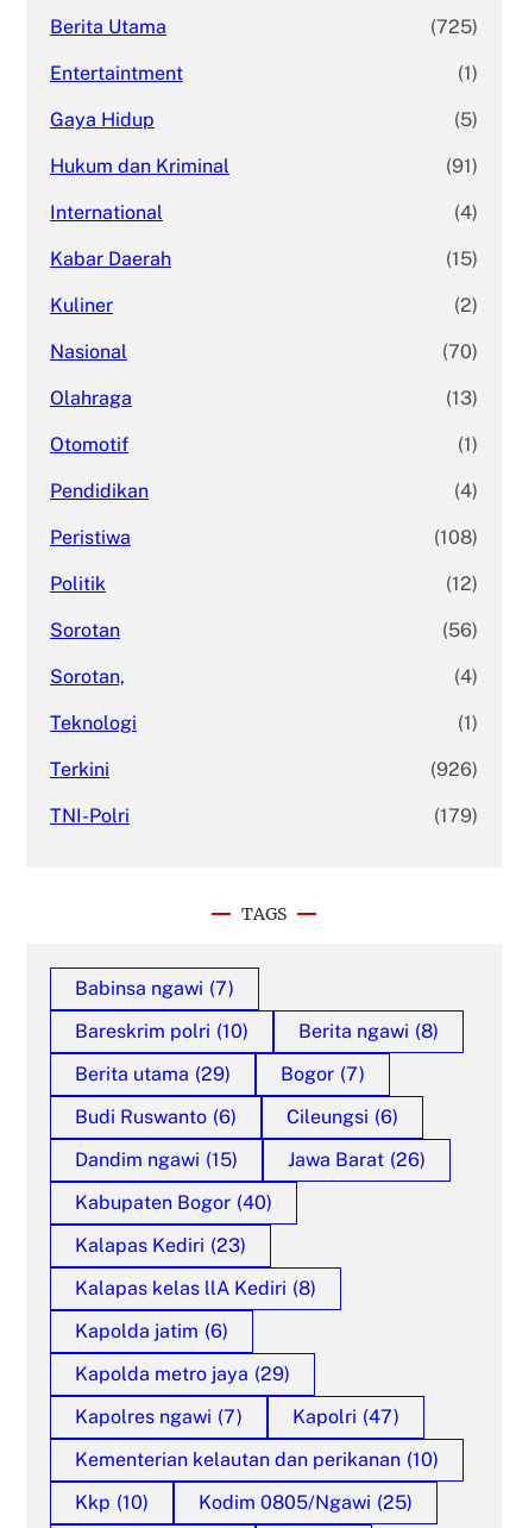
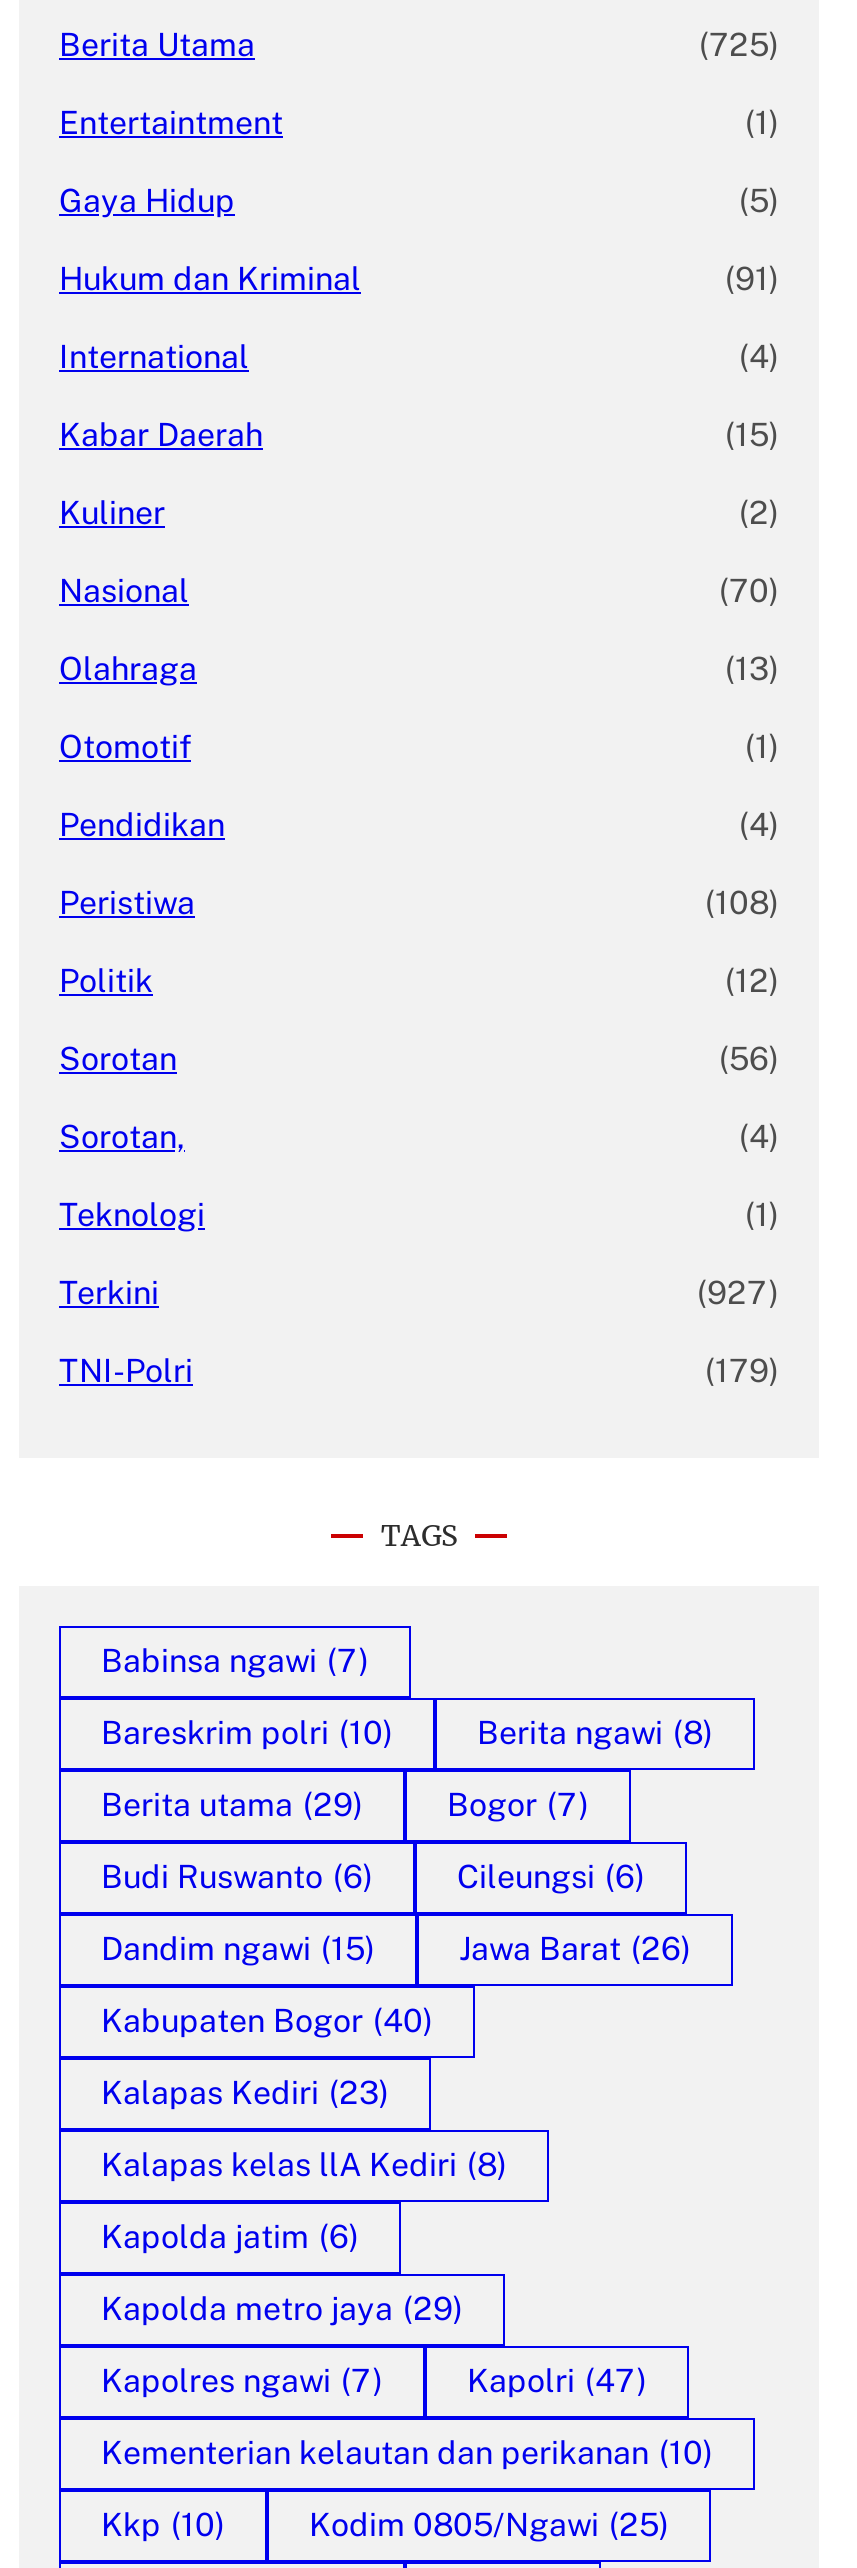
[430,759,478,781] (926) -> [697,1275,779,1313] (927)

